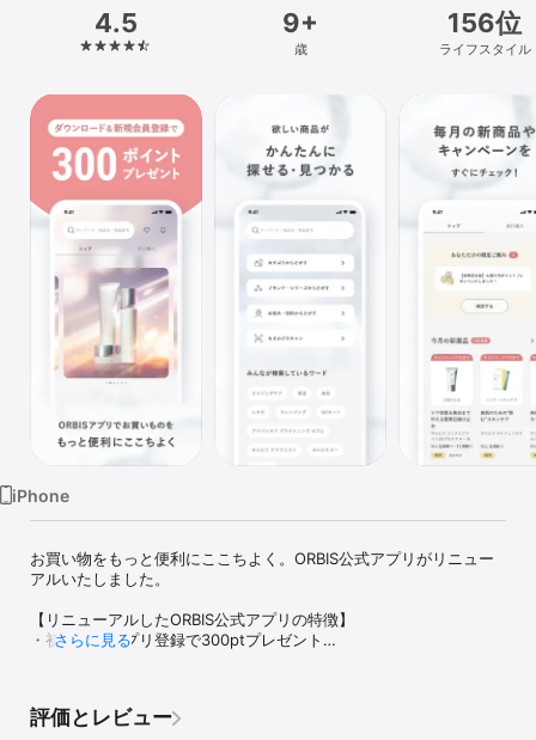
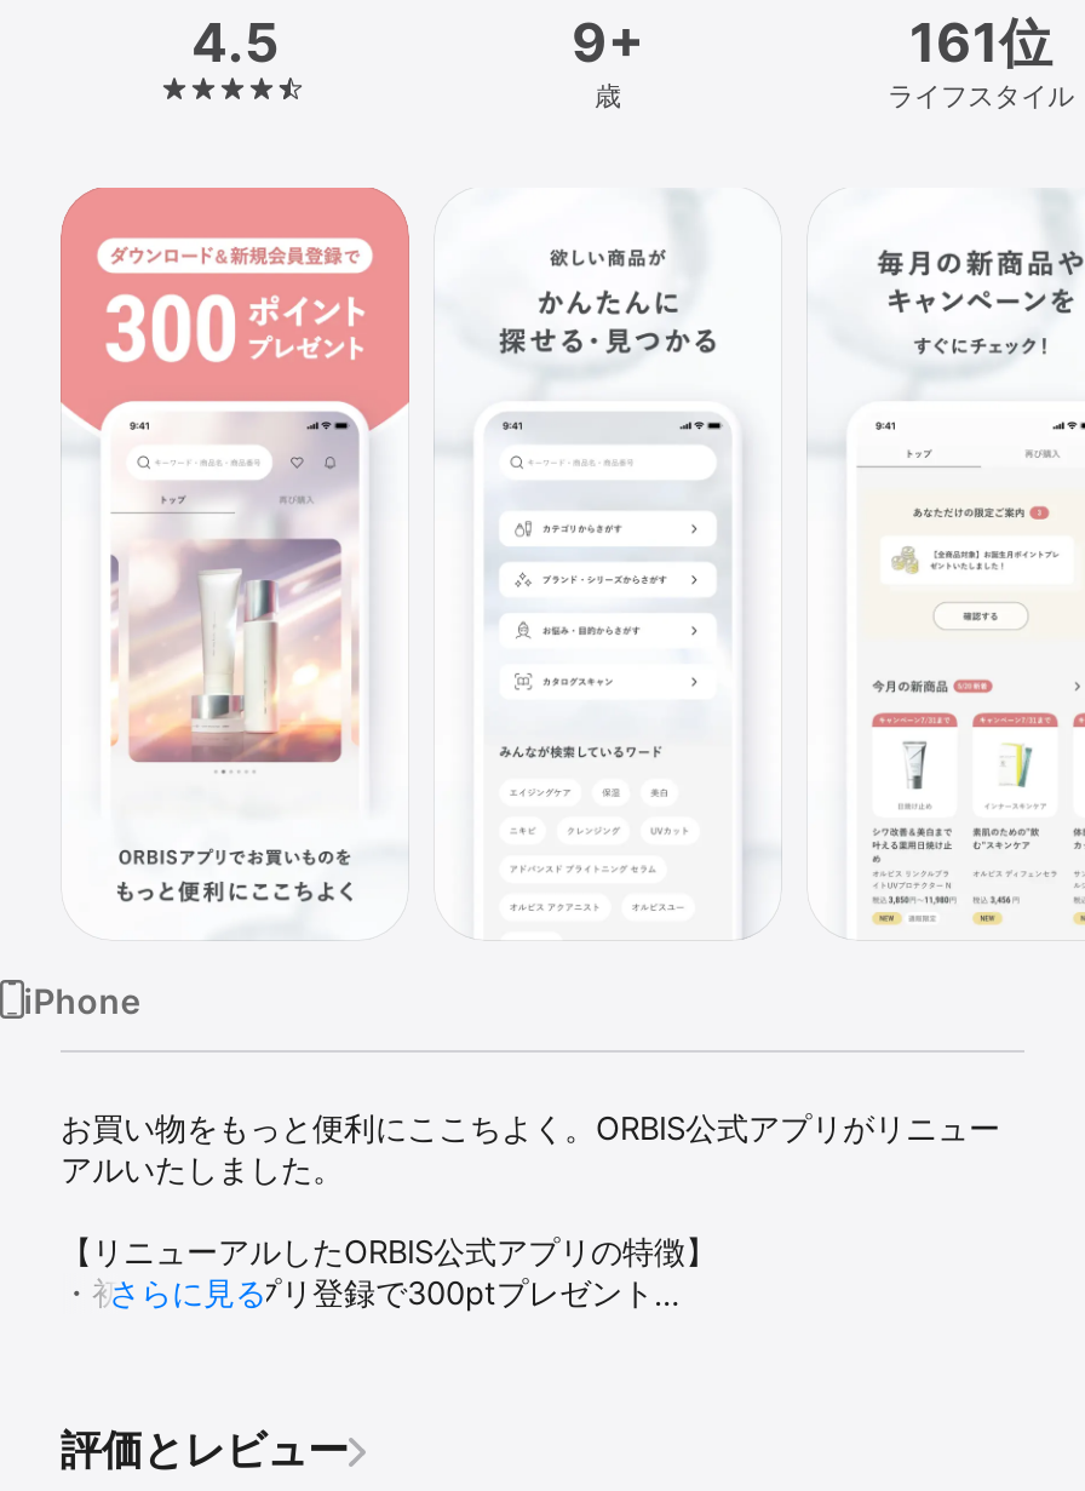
[447,7,522,38] 156位 -> [909,11,1052,74] 161位

